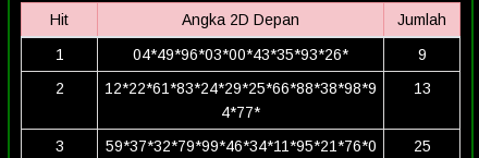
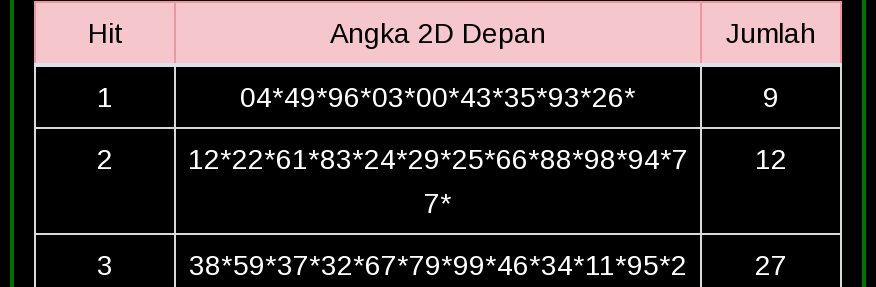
[105,80,377,97] 12*22*61*83*24*29*25*66*88*38*98*9 -> [188,143,688,175] 12*22*61*83*24*29*25*66*88*98*94*7
[413,80,431,97] 13 -> [755,143,787,175] 12
[221,104,260,121] 4*77* -> [424,187,452,219] 7*
[105,137,376,155] 59*37*32*79*99*46*34*11*95*21*76*0 -> [189,249,687,281] 38*59*37*32*67*79*99*46*34*11*95*2
[413,137,431,155] 25 -> [755,249,787,281] 27

